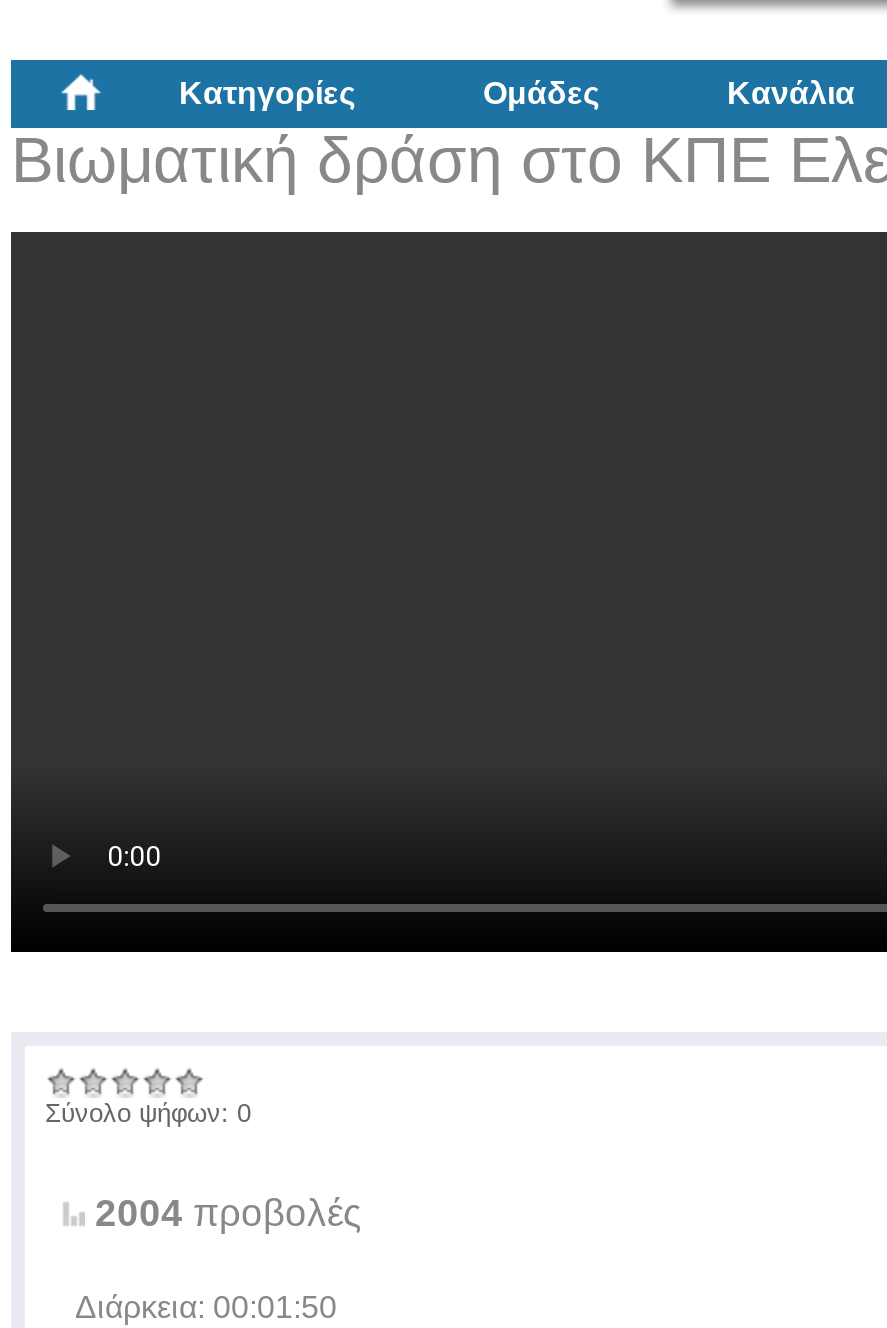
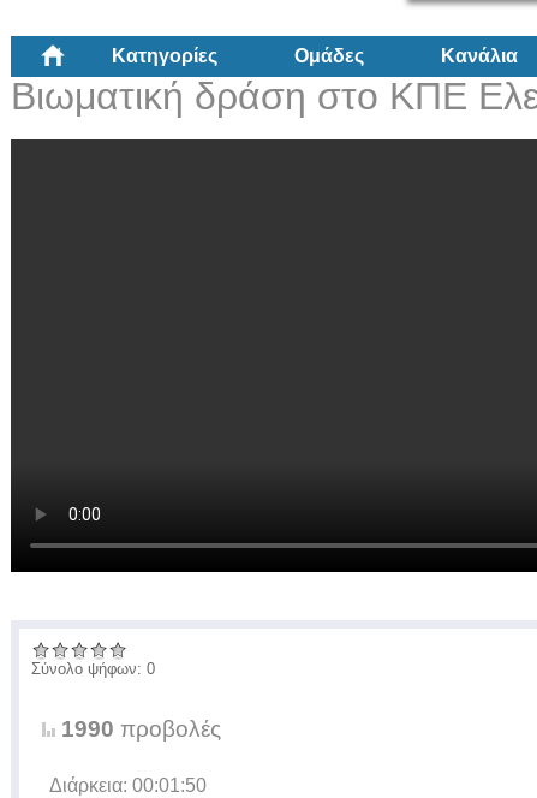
[95,1192,361,1234] 2004 προβολές -> [61,716,221,742] 1990 προβολές

